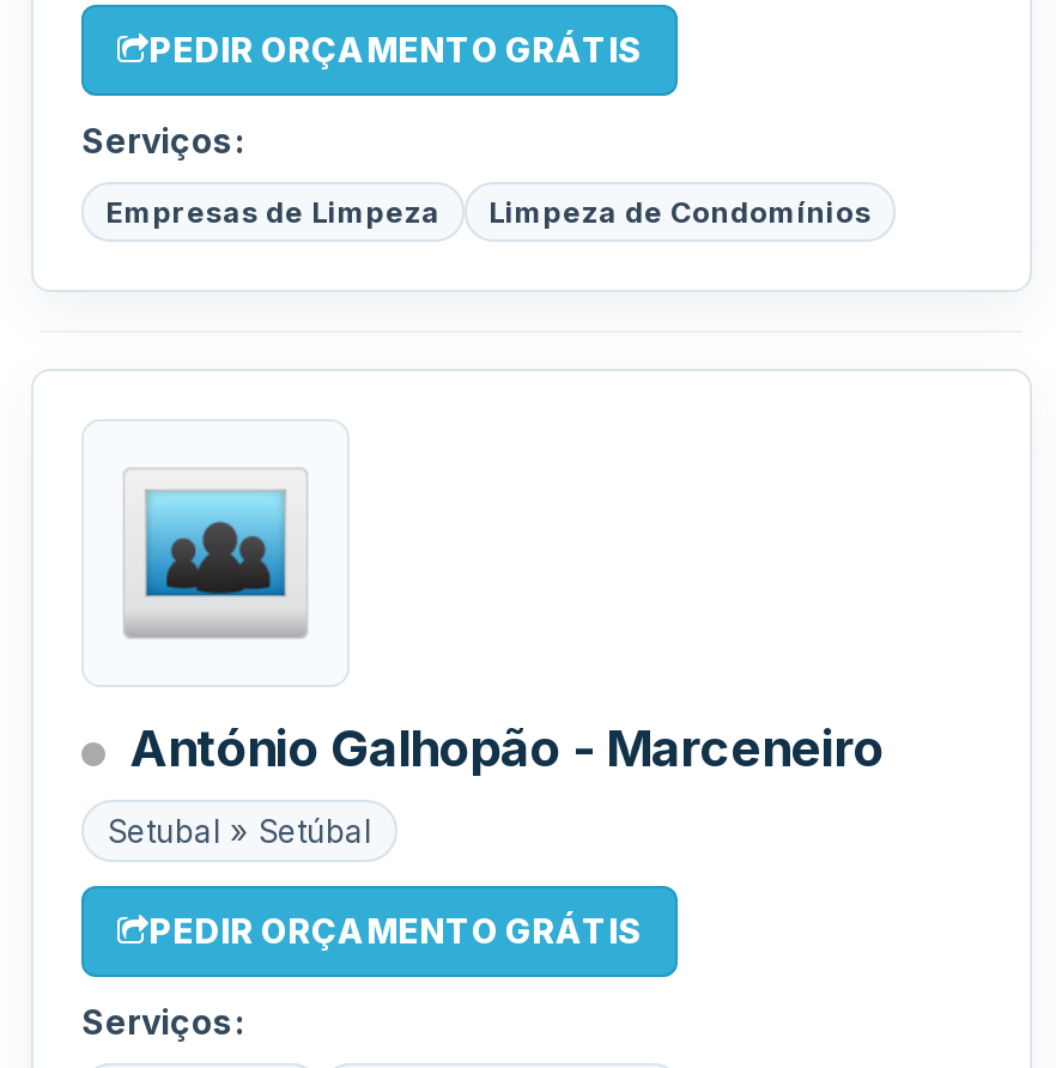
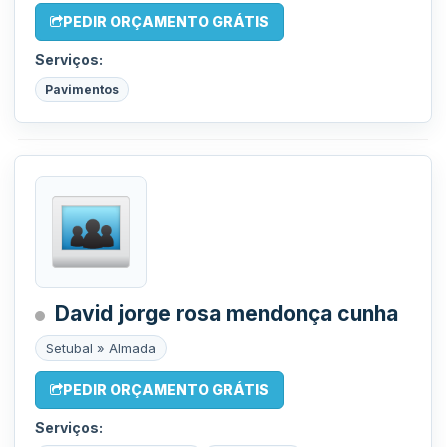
[105,194,872,230] Empresas de Limpeza | Limpeza de Condomínios -> [45,82,119,97] Pavimentos
[129,718,884,778] António Galhopão - Marceneiro -> [55,301,398,326] David jorge rosa mendonça cunha
[108,812,371,850] Setubal » Setúbal -> [46,340,156,356] Setubal » Almada

